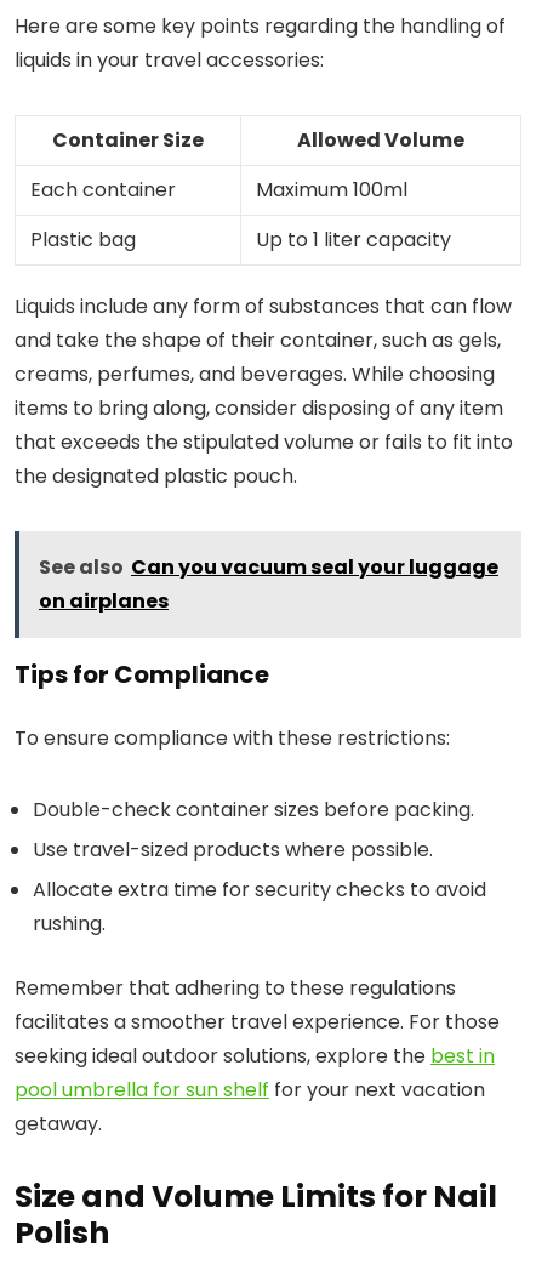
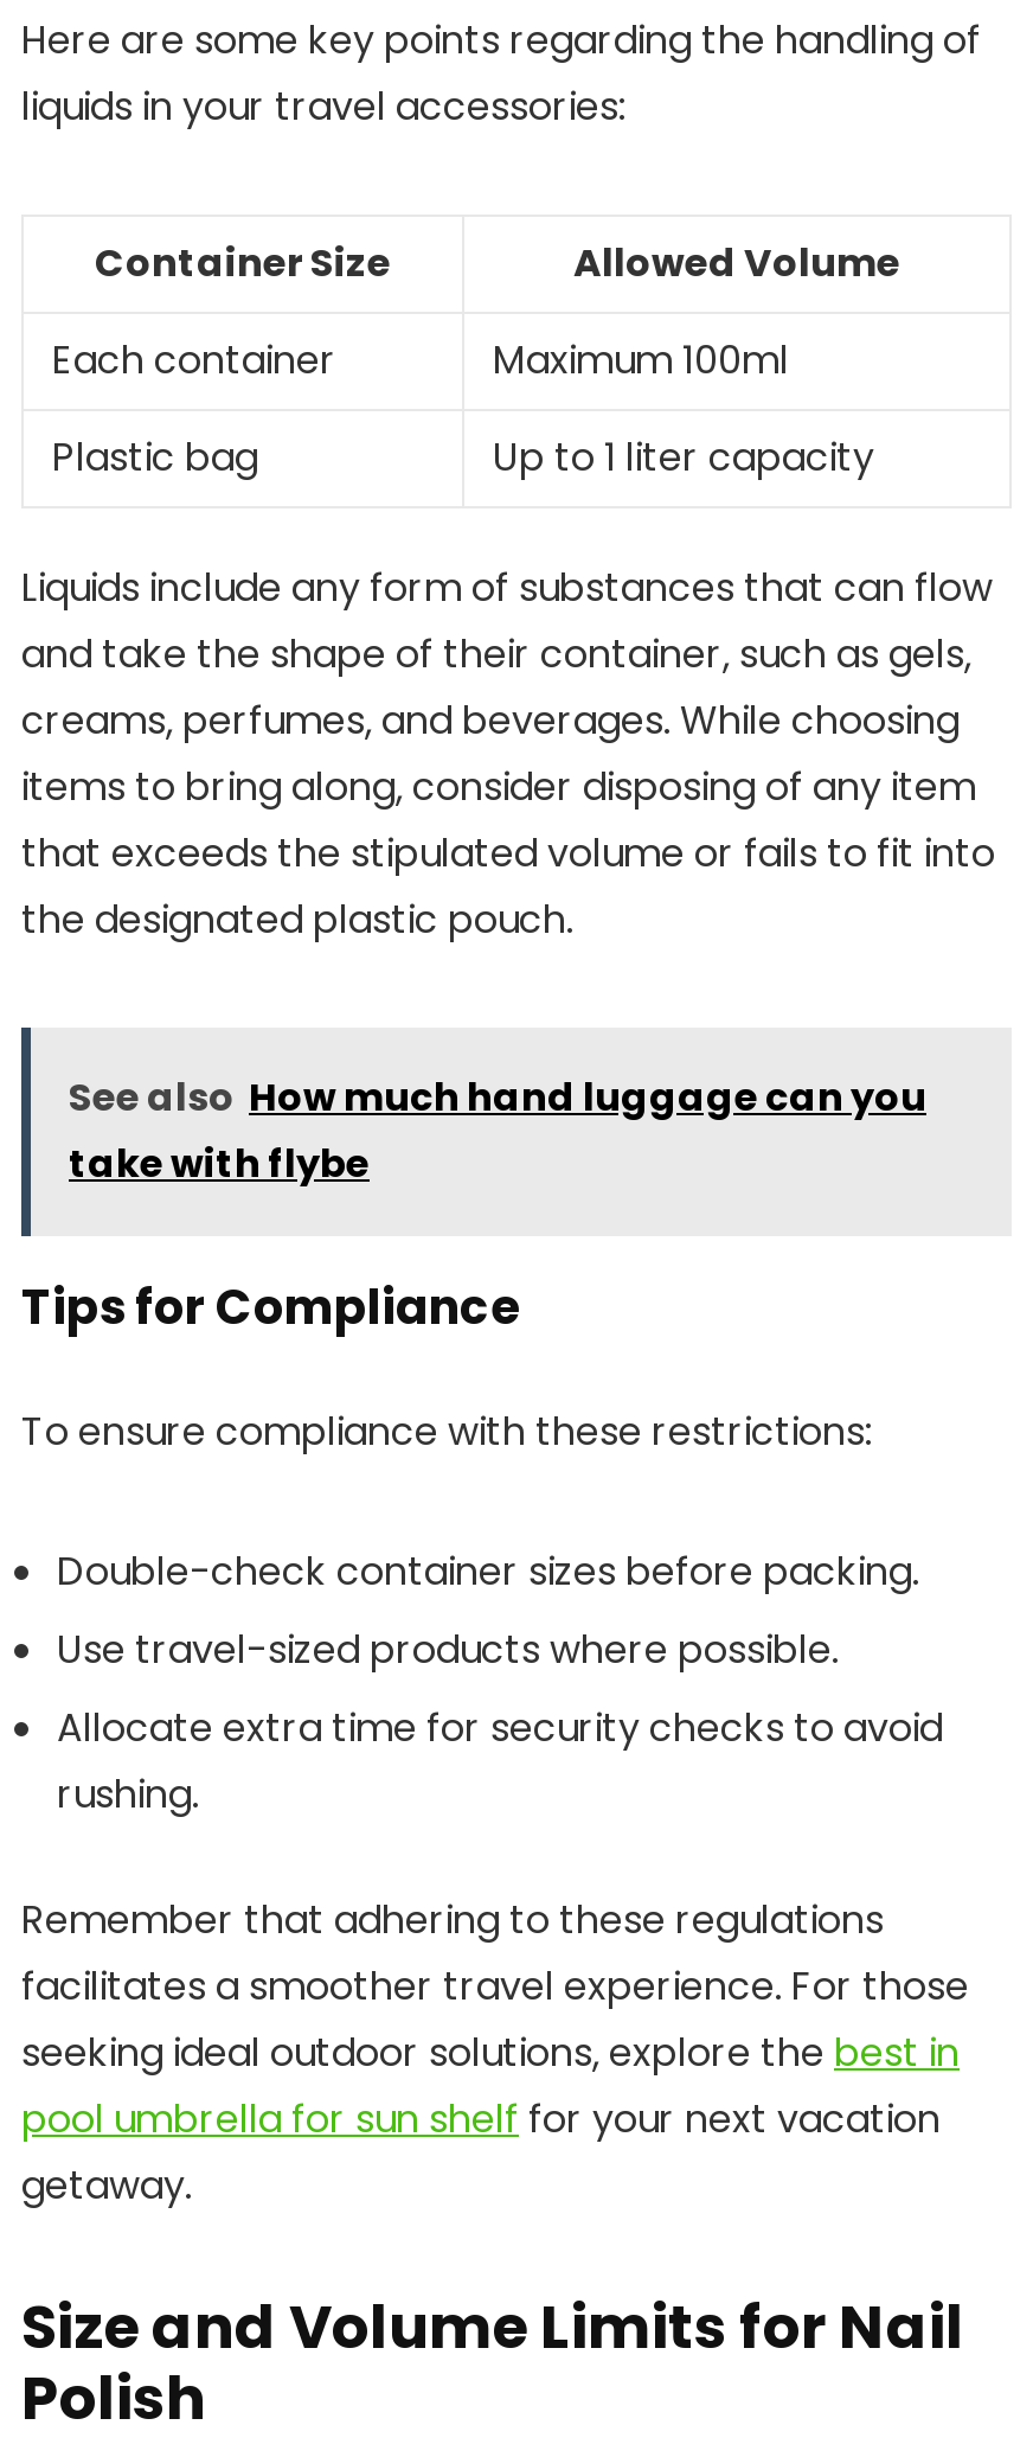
[39,553,498,615] See also Can you vacuum seal your luggage | on airplanes -> [69,1070,926,1191] See also How much hand luggage can you | take with flybe

